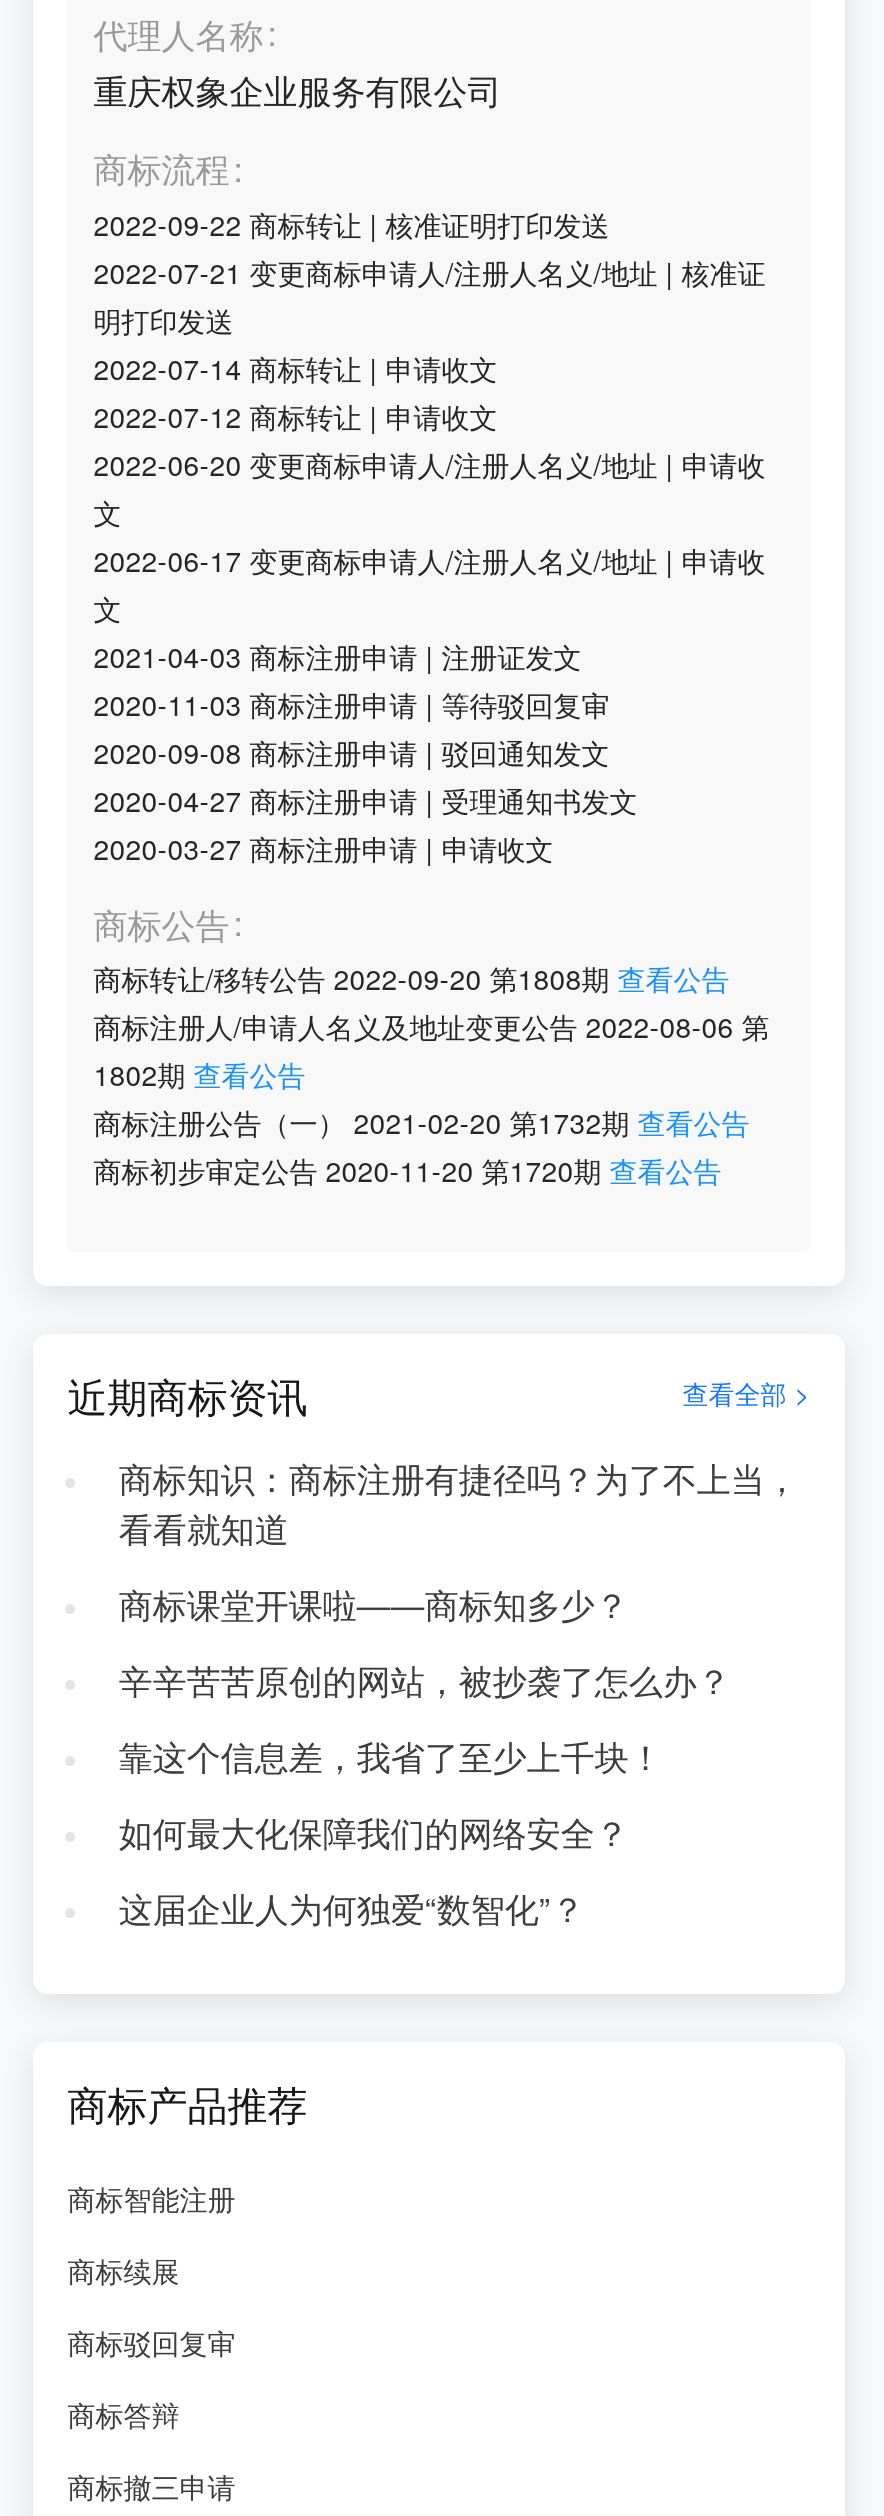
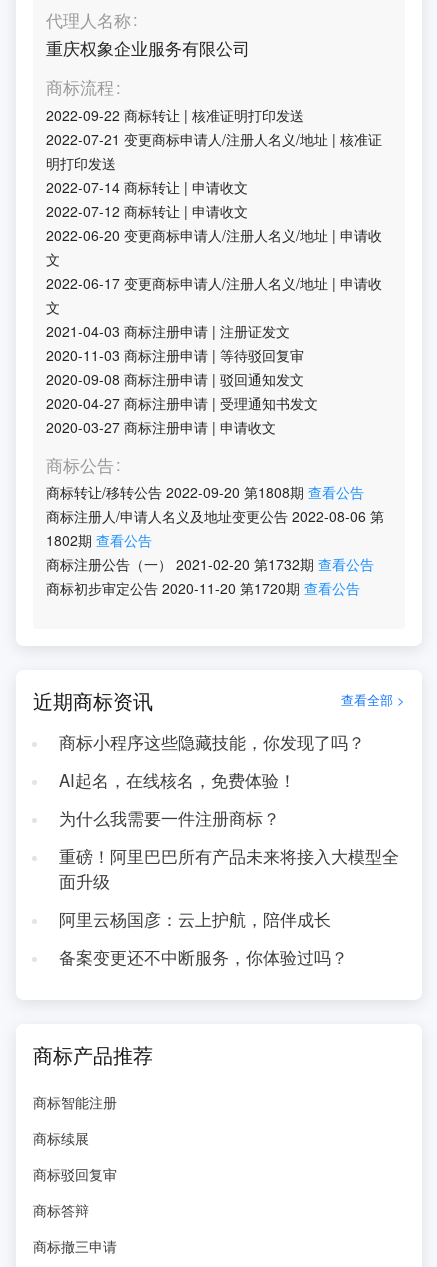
[119,1454,799,1552] 商标知识：商标注册有捷径吗？为了不上当， | 看看就知道 -> [59,730,365,754] 商标小程序这些隐藏技能，你发现了吗？
[119,1580,629,1628] 商标课堂开课啦——商标知多少？ -> [59,768,296,792] AI起名，在线核名，免费体验！
[119,1656,731,1704] 辛辛苦苦原创的网站，被抄袭了怎么办？ -> [59,806,280,830] 为什么我需要一件注册商标？
[119,1732,663,1780] 靠这个信息差，我省了至少上千块！ -> [59,844,399,893] 重磅！阿里巴巴所有产品未来将接入大模型全 | 面升级
[119,1808,629,1856] 如何最大化保障我们的网络安全？ -> [59,907,331,931] 阿里云杨国彦：云上护航，陪伴成长
[119,1884,585,1932] 这届企业人为何独爱“数智化”？ -> [59,945,348,969] 备案变更还不中断服务，你体验过吗？

